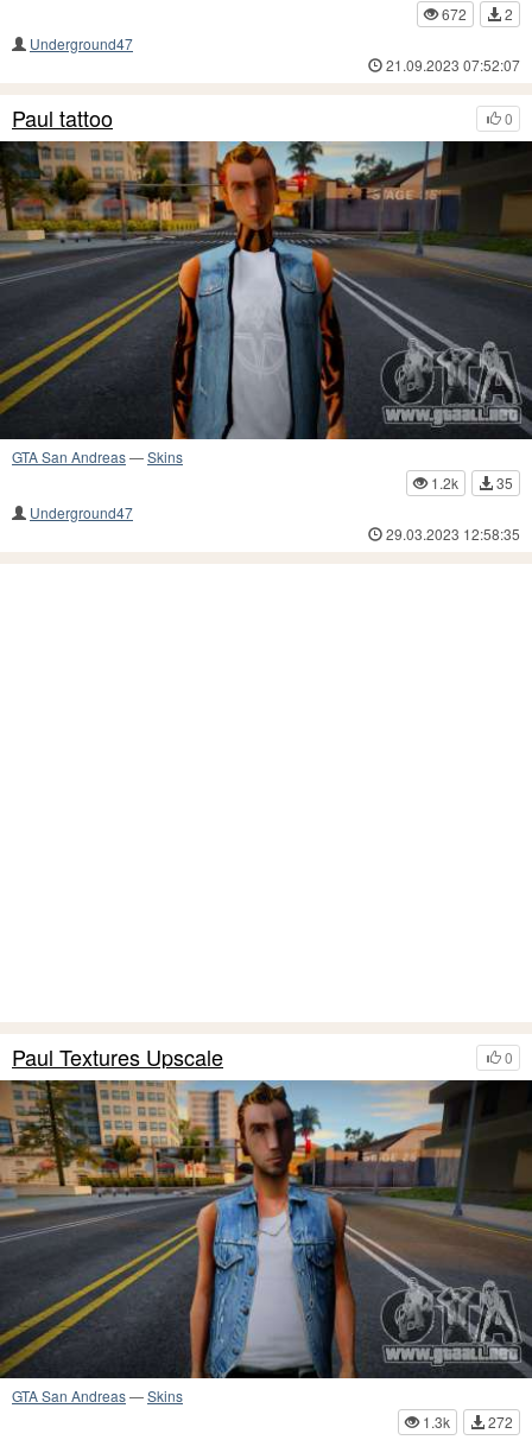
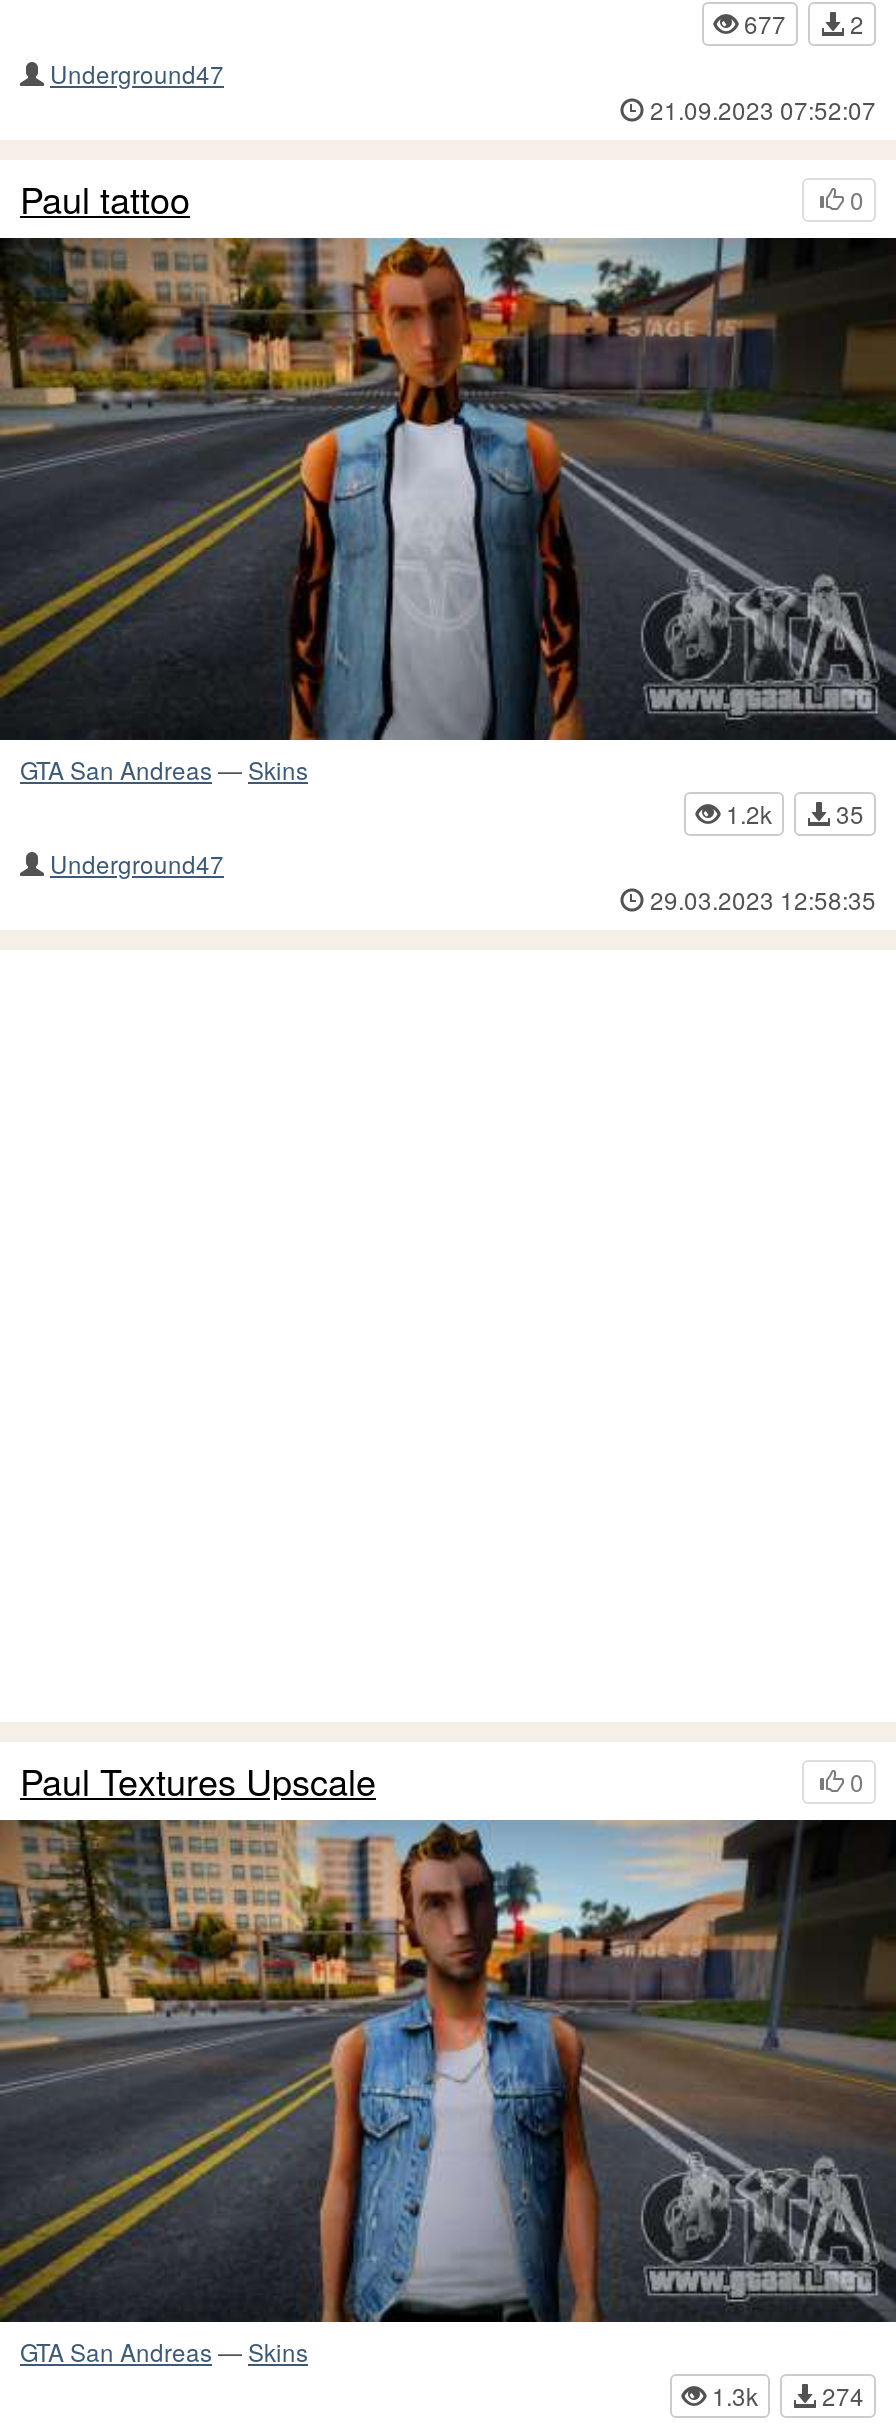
[442,3,513,23] 672 2 -> [744,5,864,39] 677 2
[423,1412,513,1432] 1.3k 272 -> [712,2379,864,2413] 1.3k 274

